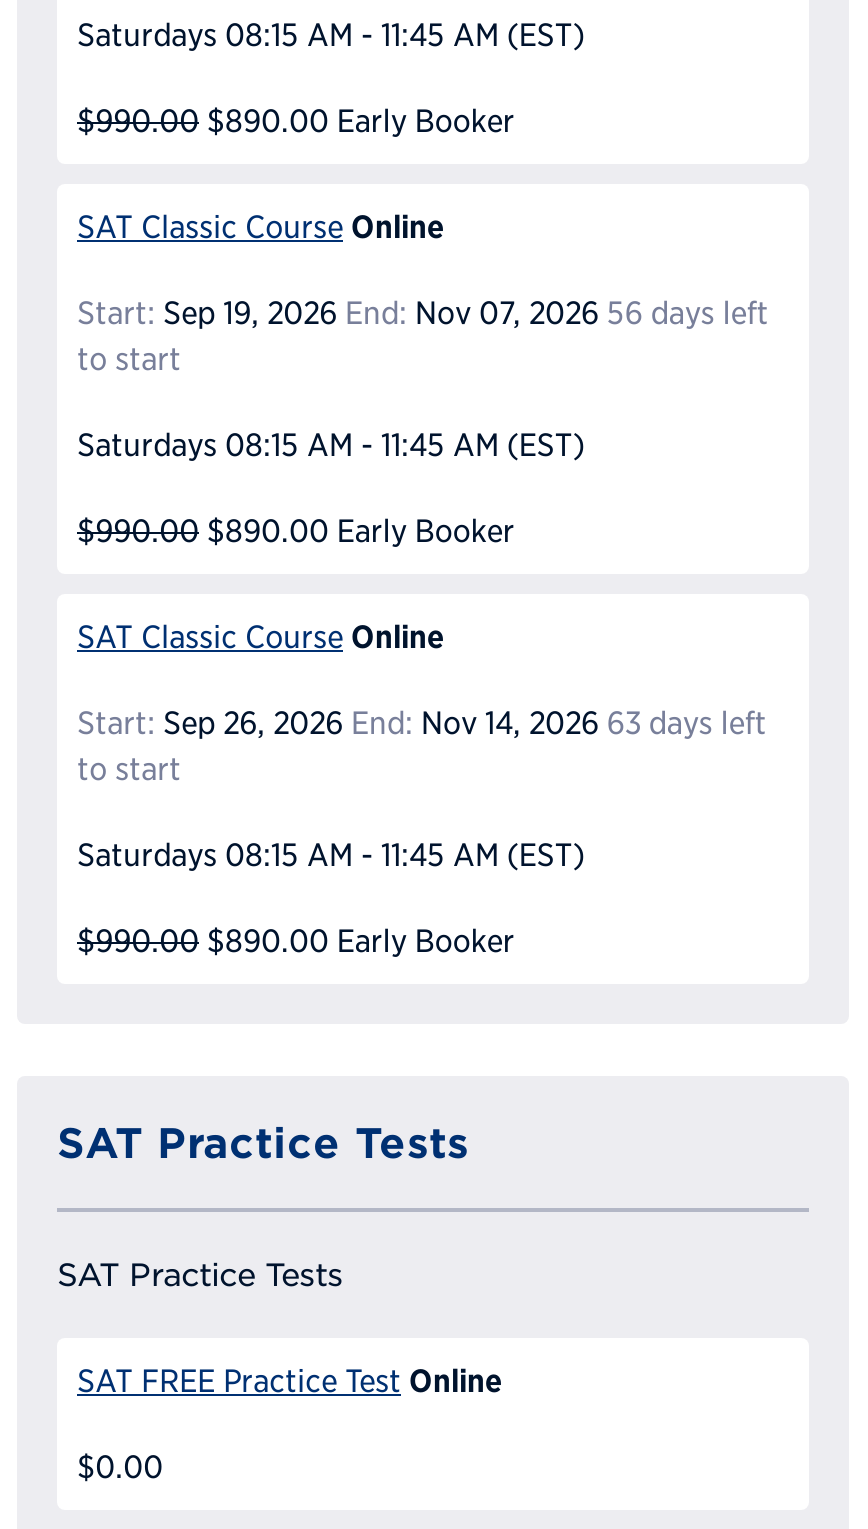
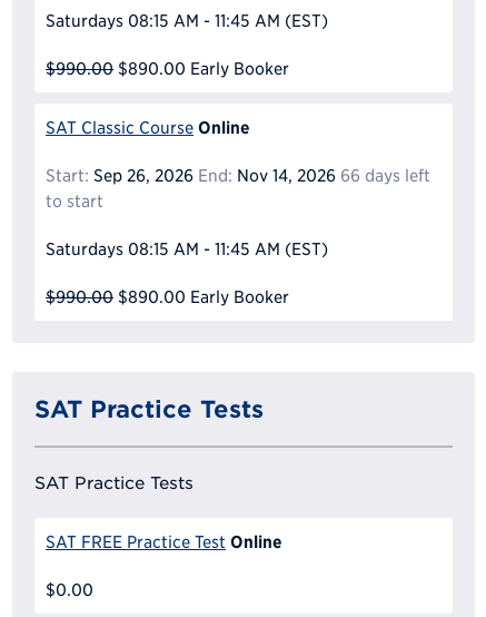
[77,297,768,741] Start: Sep 19, 2026 End: Nov 07, 2026 56 days left | to start | Saturdays 08:15 AM - 11:45 AM (EST) | $990.00 $890.00 Early Booker | SAT Classic Course Online | Start: Sep 26, 2026 End: Nov 14, 2026 63 days left -> [46,167,430,185] Start: Sep 26, 2026 End: Nov 14, 2026 66 days left

